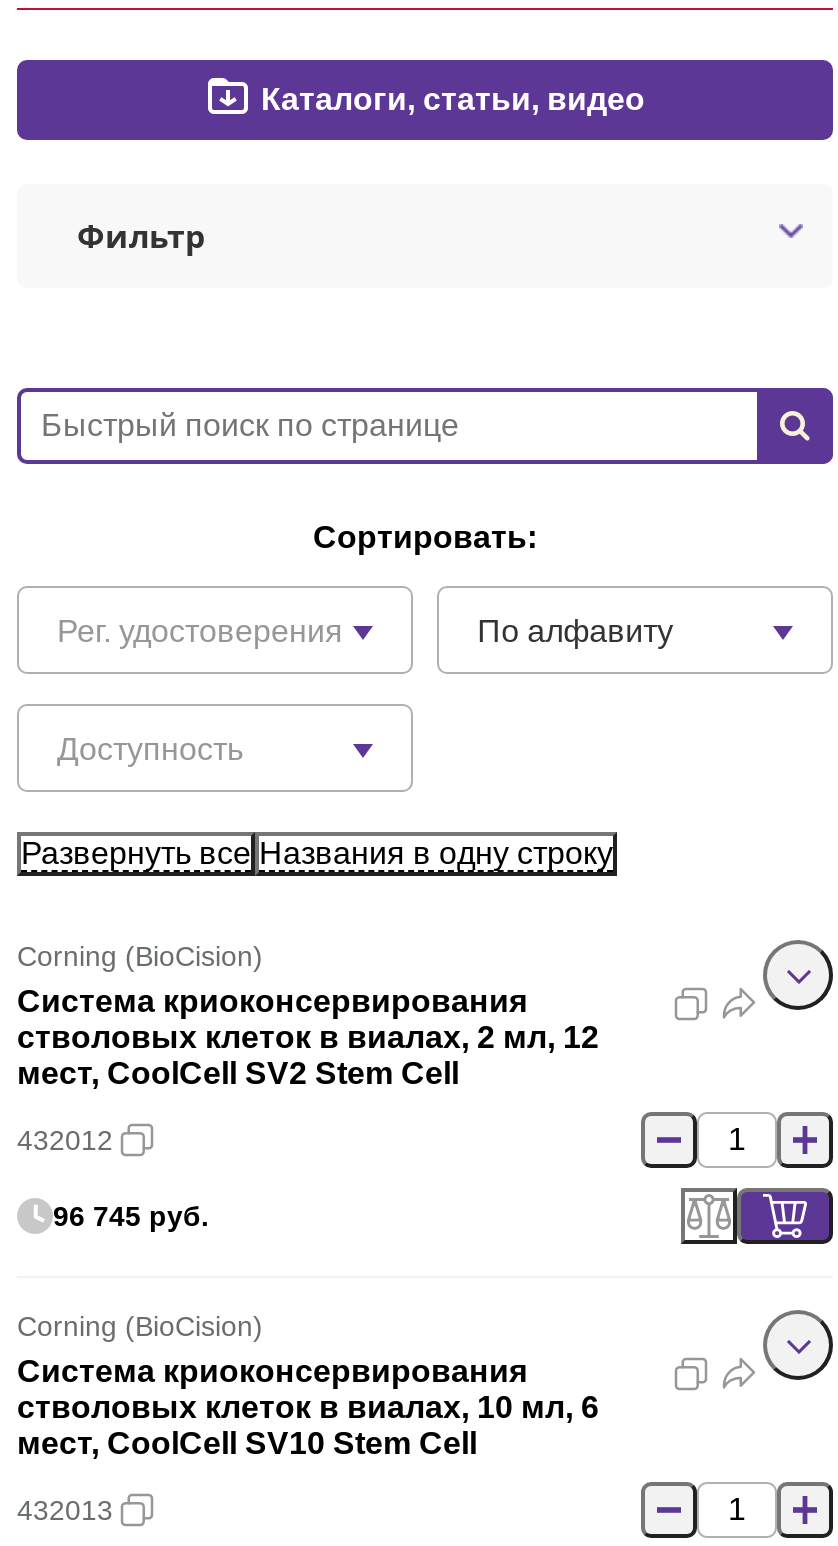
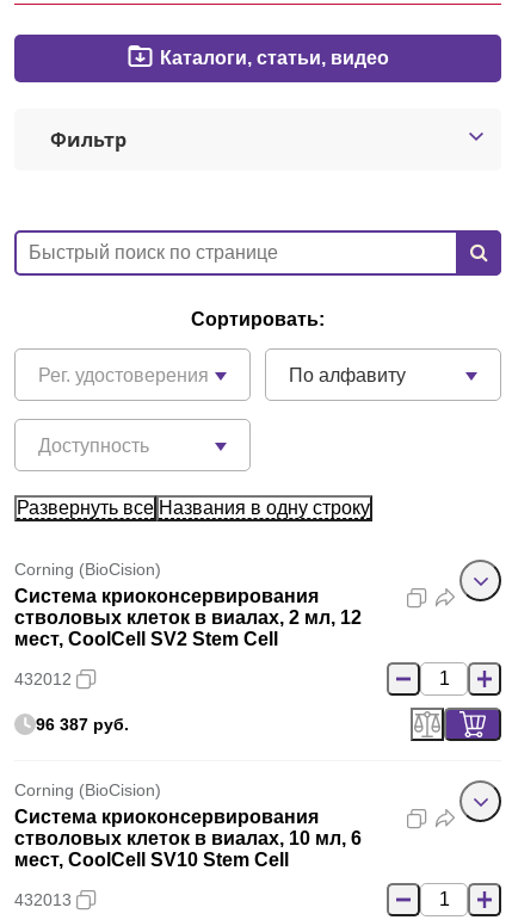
[53,1200,209,1232] 96 745 руб. -> [36,715,129,734] 96 387 руб.

